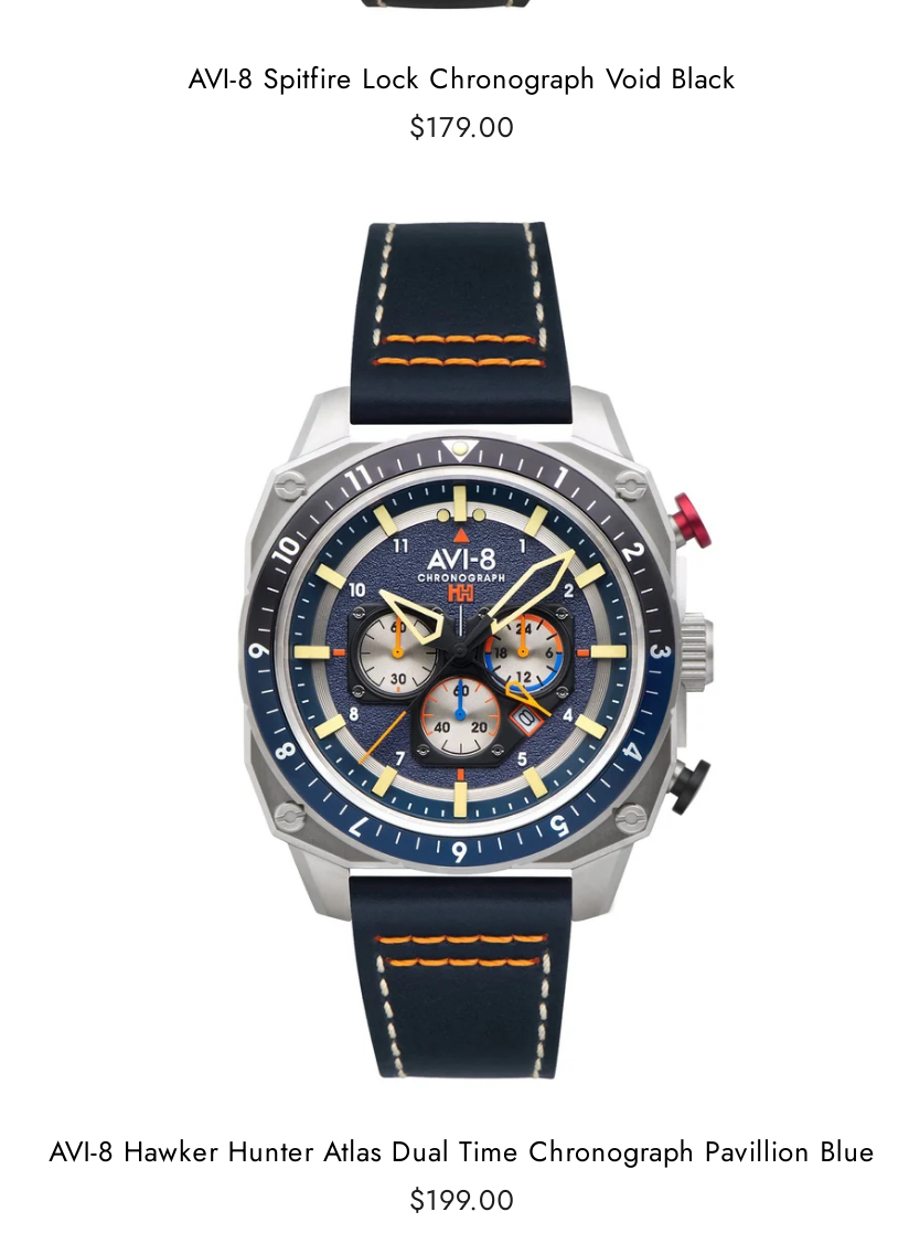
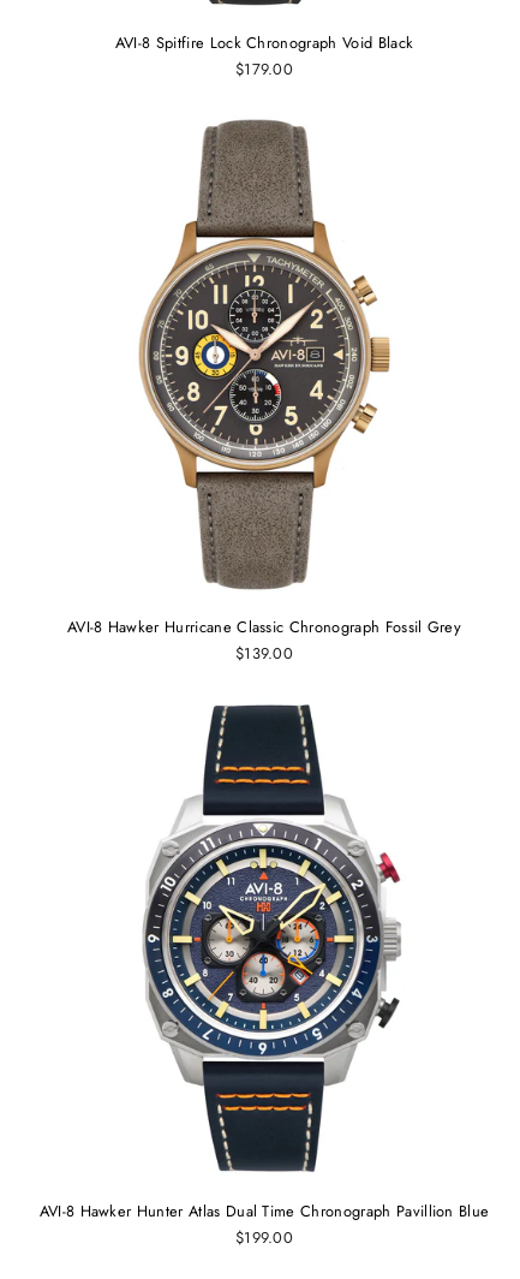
none -> [67,119,461,664] [image] | AVI-8 Hawker Hurricane Classic Chronograph Fossil Grey | $139.00

